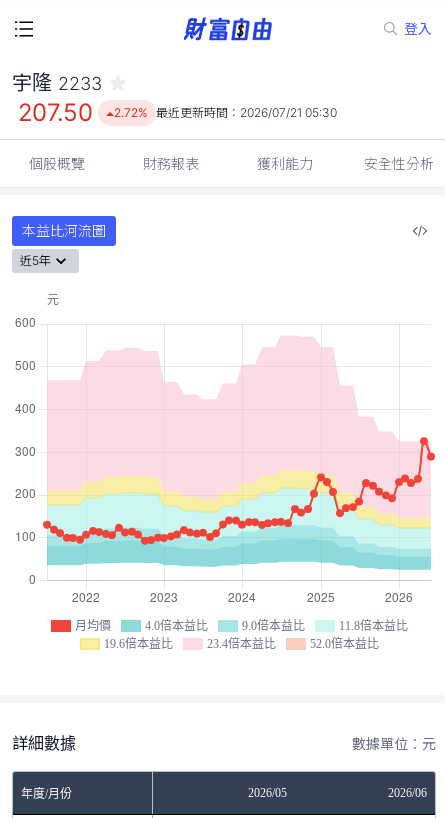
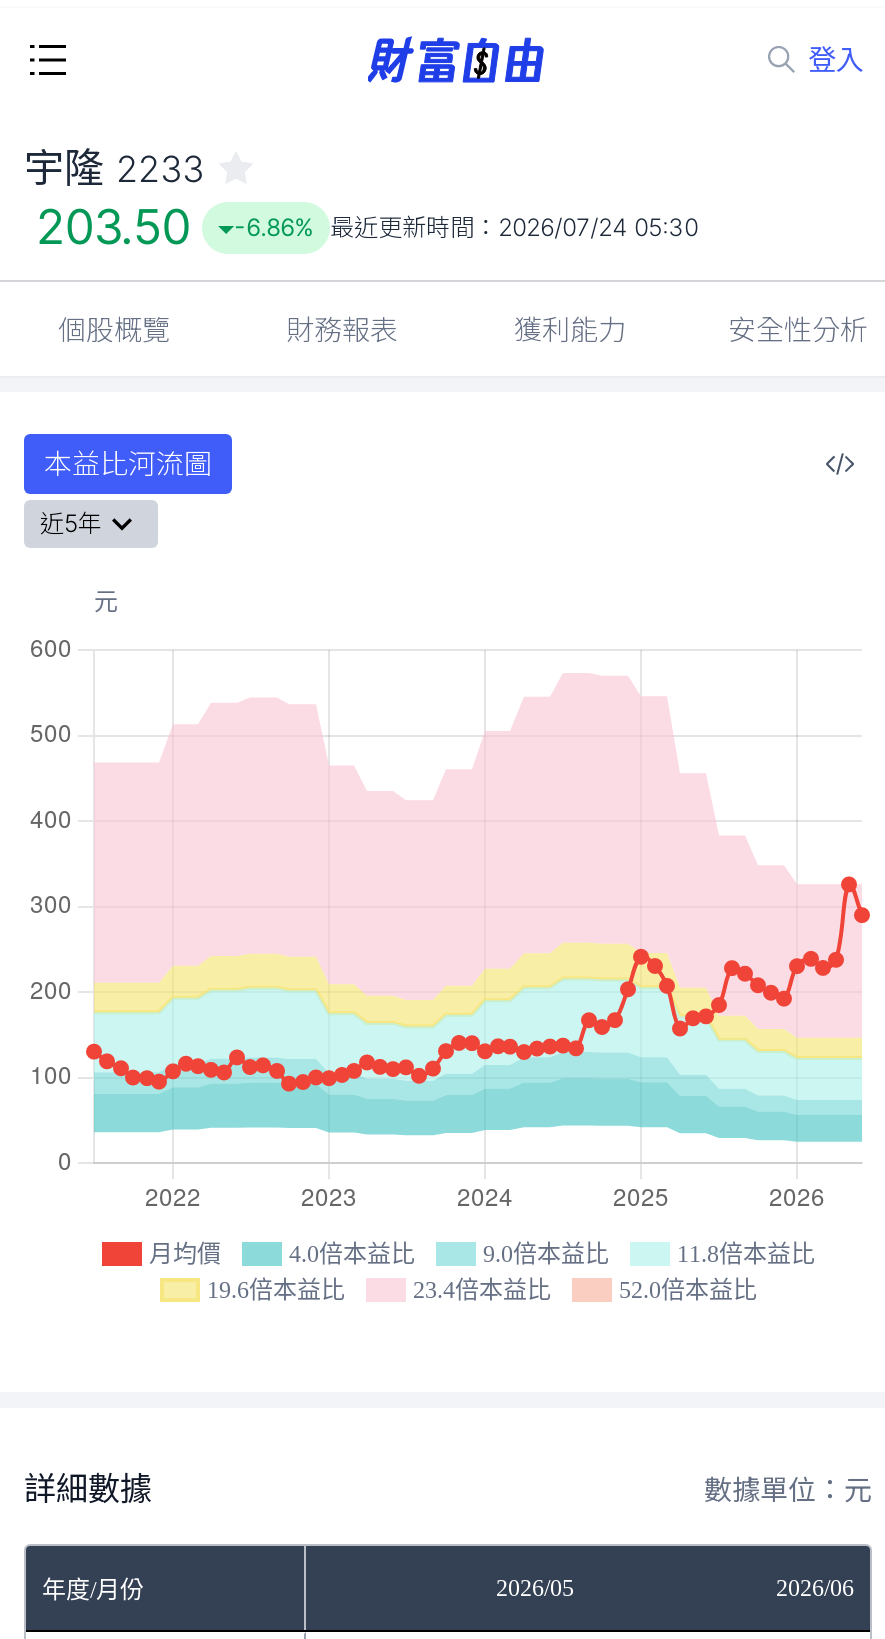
[18,98,92,127] 207.50 -> [36,198,190,256] 203.50
[114,105,337,120] 2.72% 最近更新時間：2026/07/21 05:30 -> [234,212,698,242] -6.86% 最近更新時間：2026/07/24 05:30

